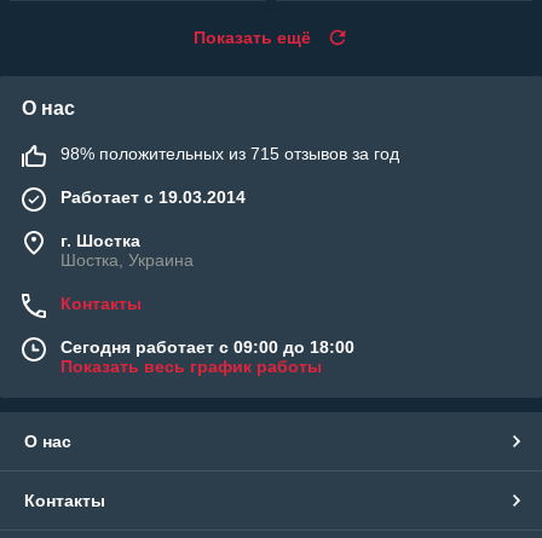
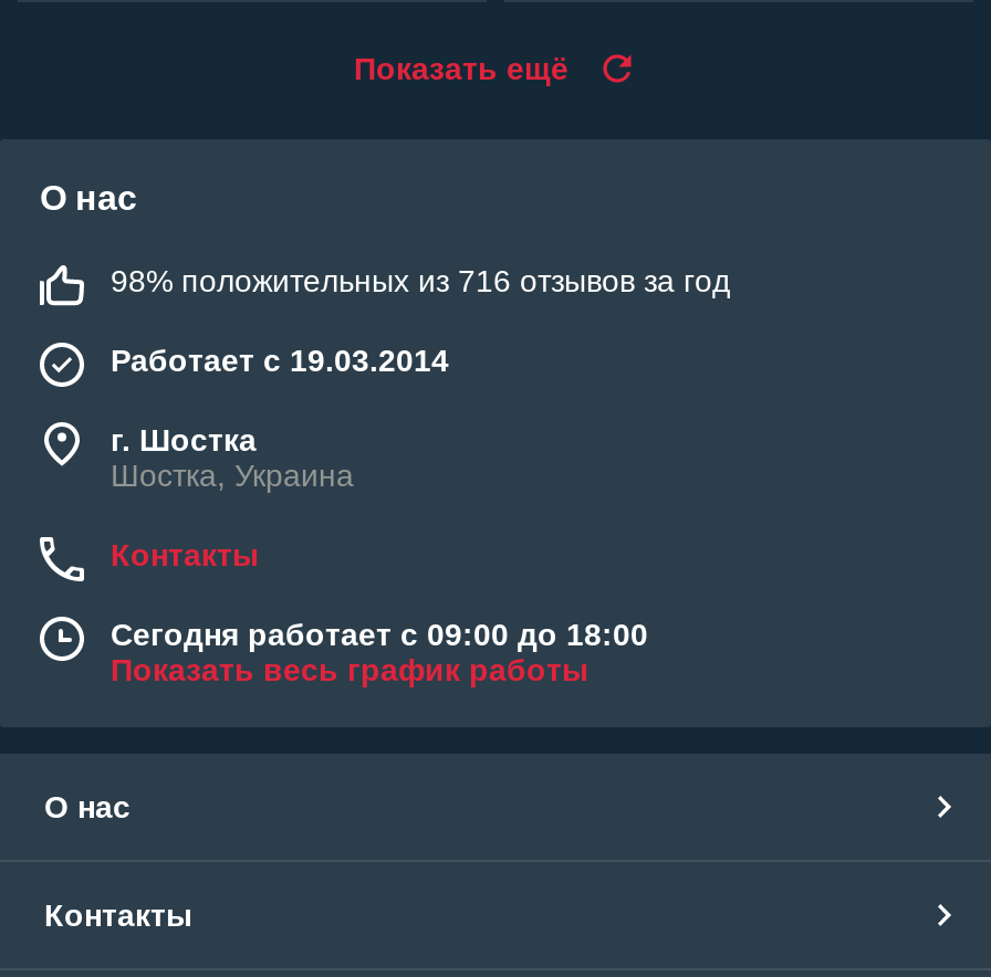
[60,144,399,163] 98% положительных из 715 отзывов за год -> [111,263,730,298] 98% положительных из 716 отзывов за год

